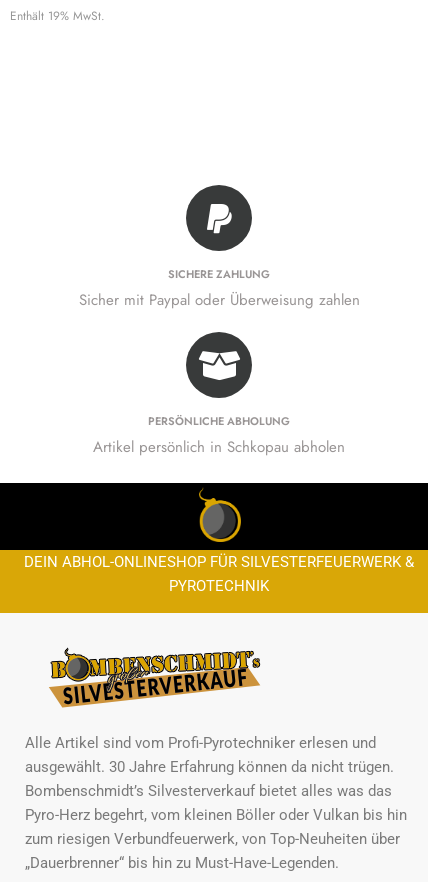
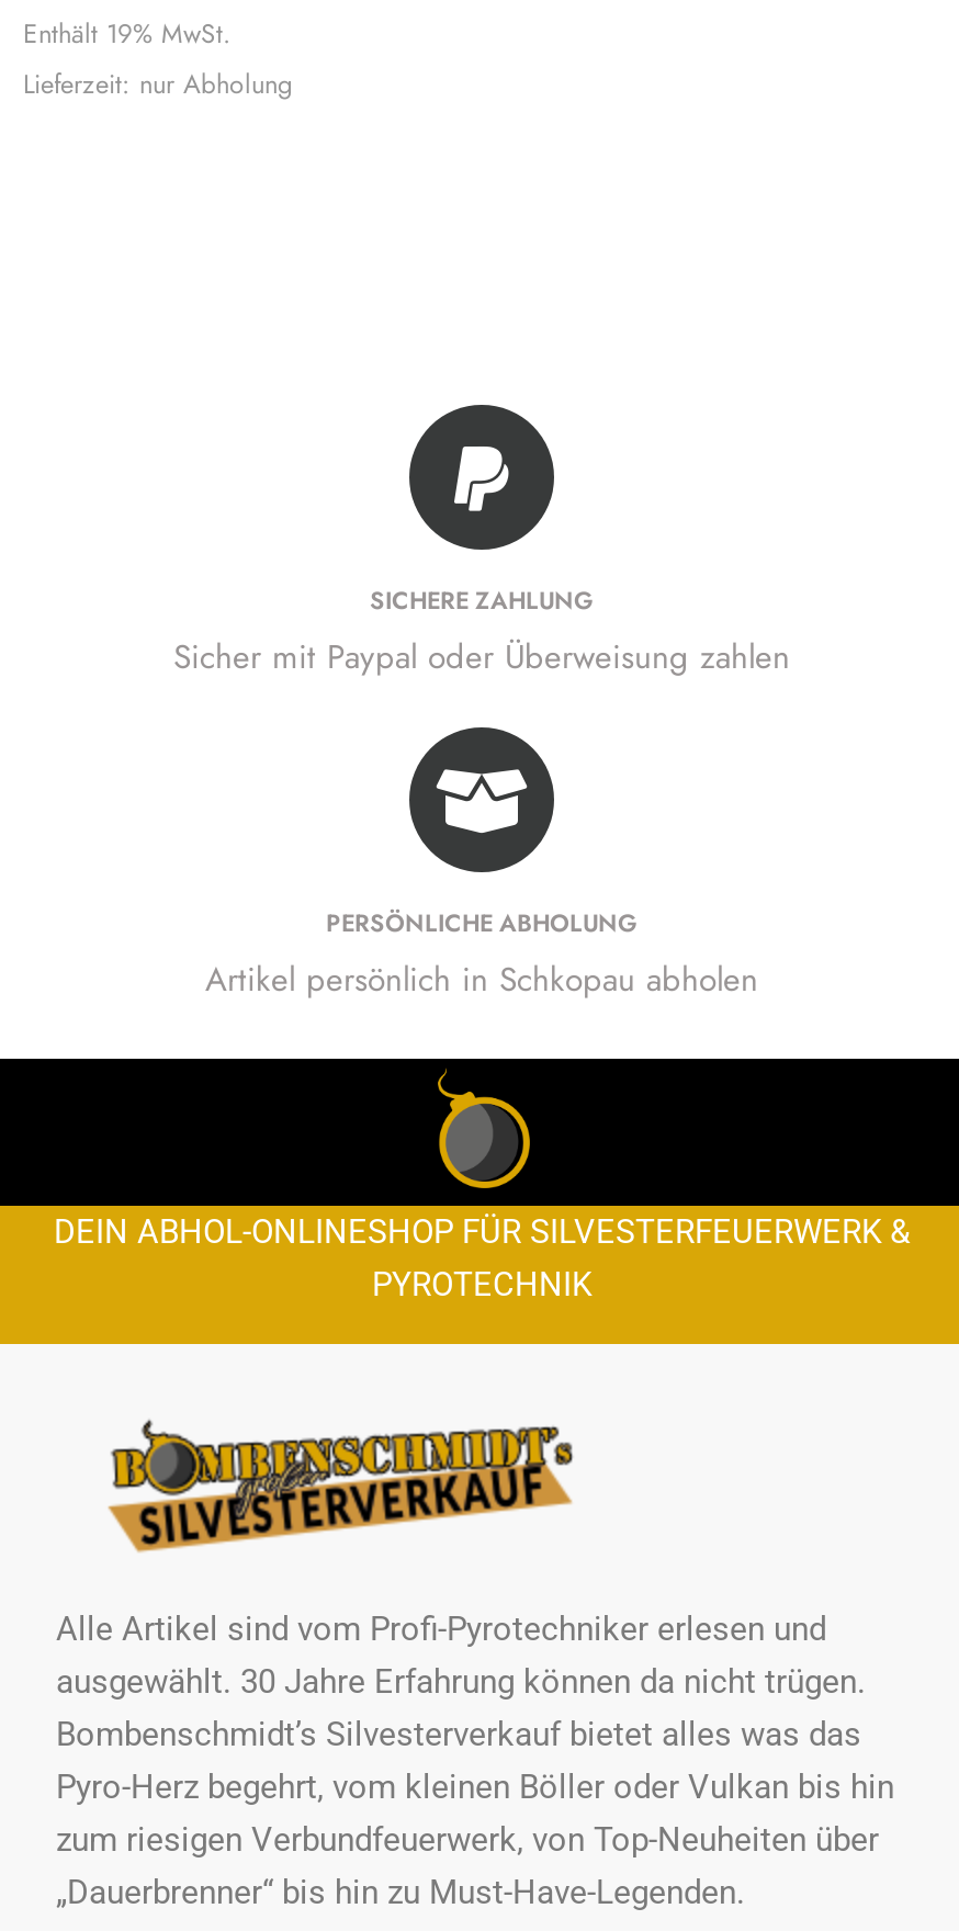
none -> [23,65,293,105] Lieferzeit: nur Abholung

